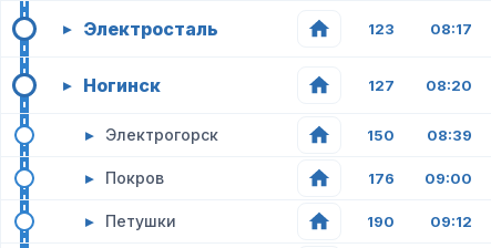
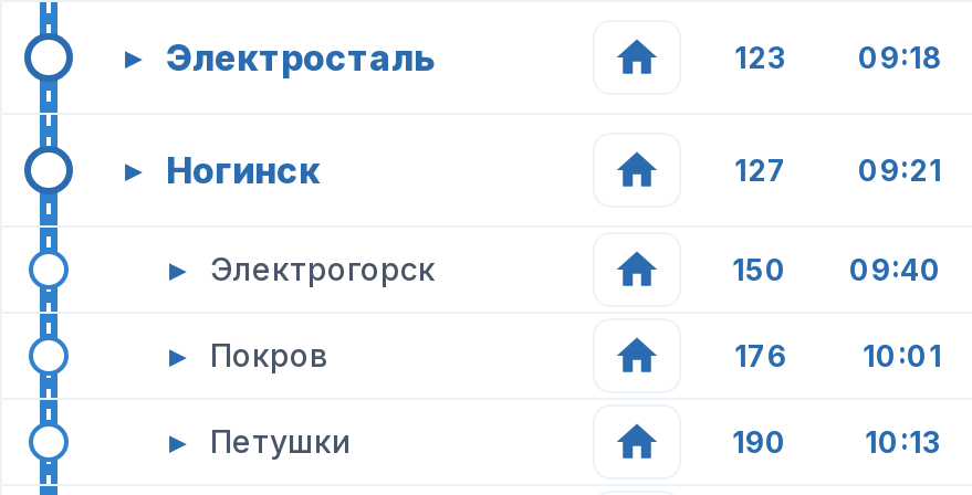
[368,20,472,38] 123 08:17 -> [734,40,942,75] 123 09:18
[368,76,472,94] 127 08:20 -> [734,152,942,188] 127 09:21
[367,126,472,144] 150 08:39 -> [732,252,942,287] 150 09:40
[424,169,472,187] 09:00 -> [863,338,942,373] 10:01
[430,213,472,230] 09:12 -> [865,424,942,460] 10:13

